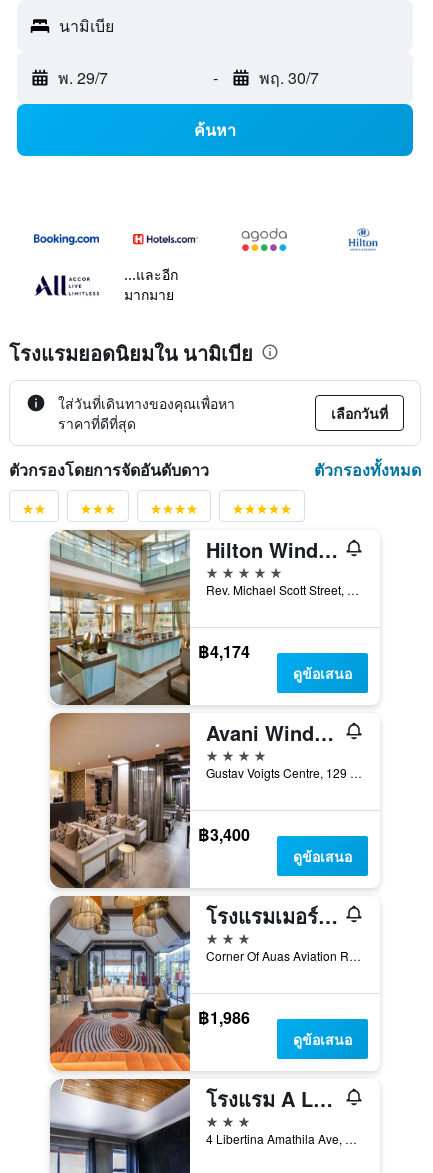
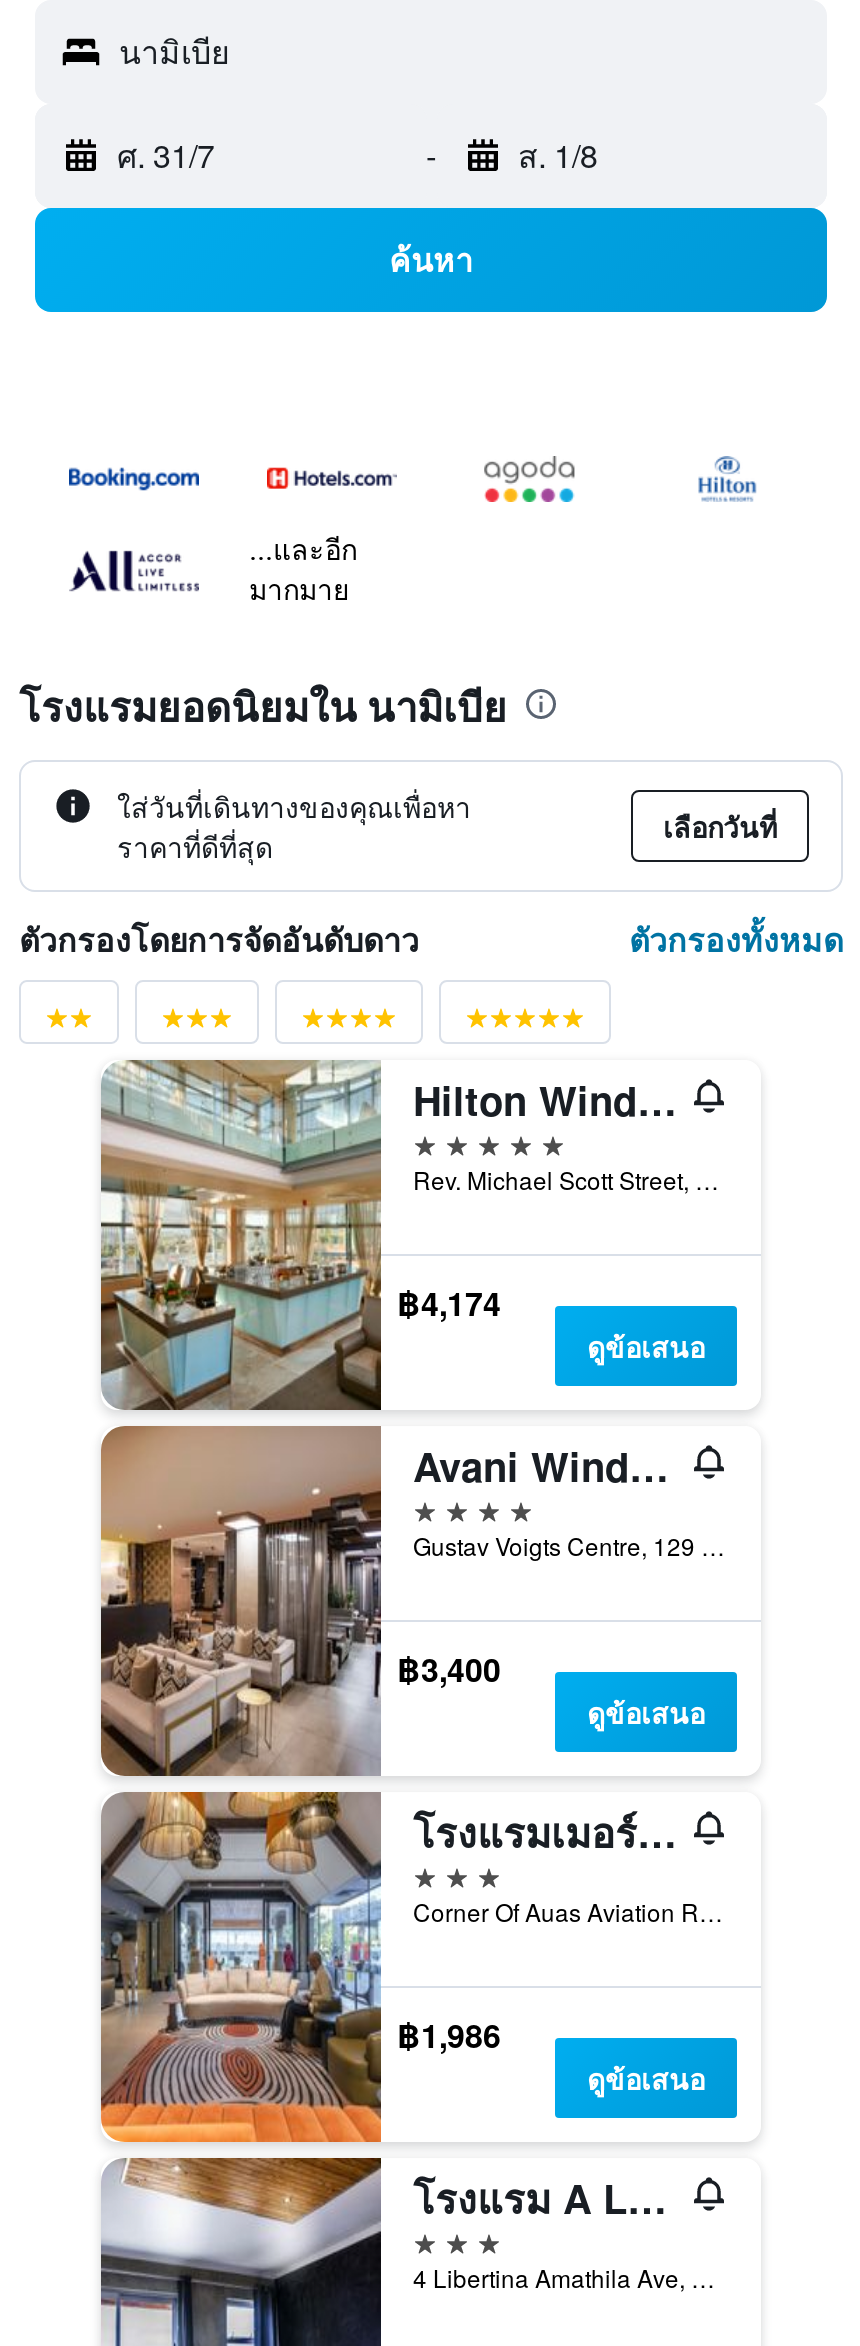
[58,66,108,89] พ. 29/7 -> [117,132,215,178] ศ. 31/7
[258,66,318,89] พฤ. 30/7 -> [518,132,598,178] ส. 1/8

